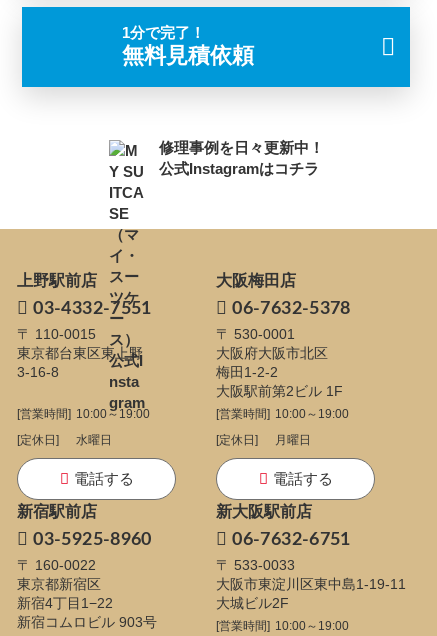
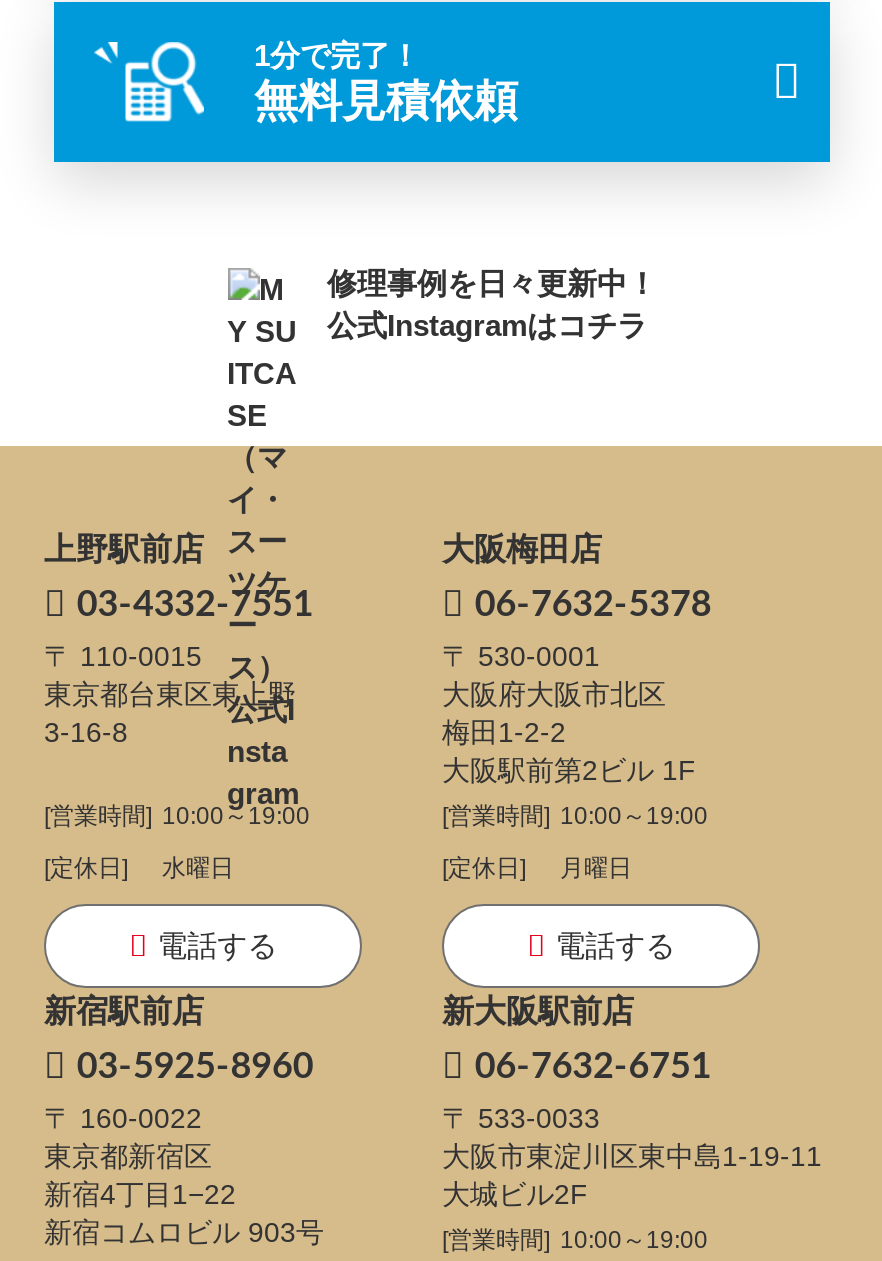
none -> [94,39,206,123] [image]

